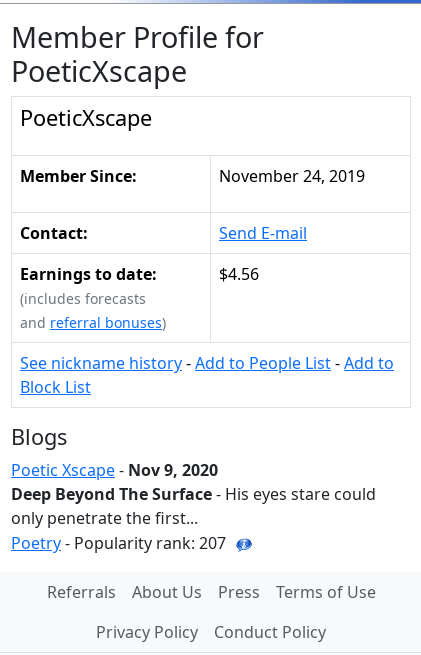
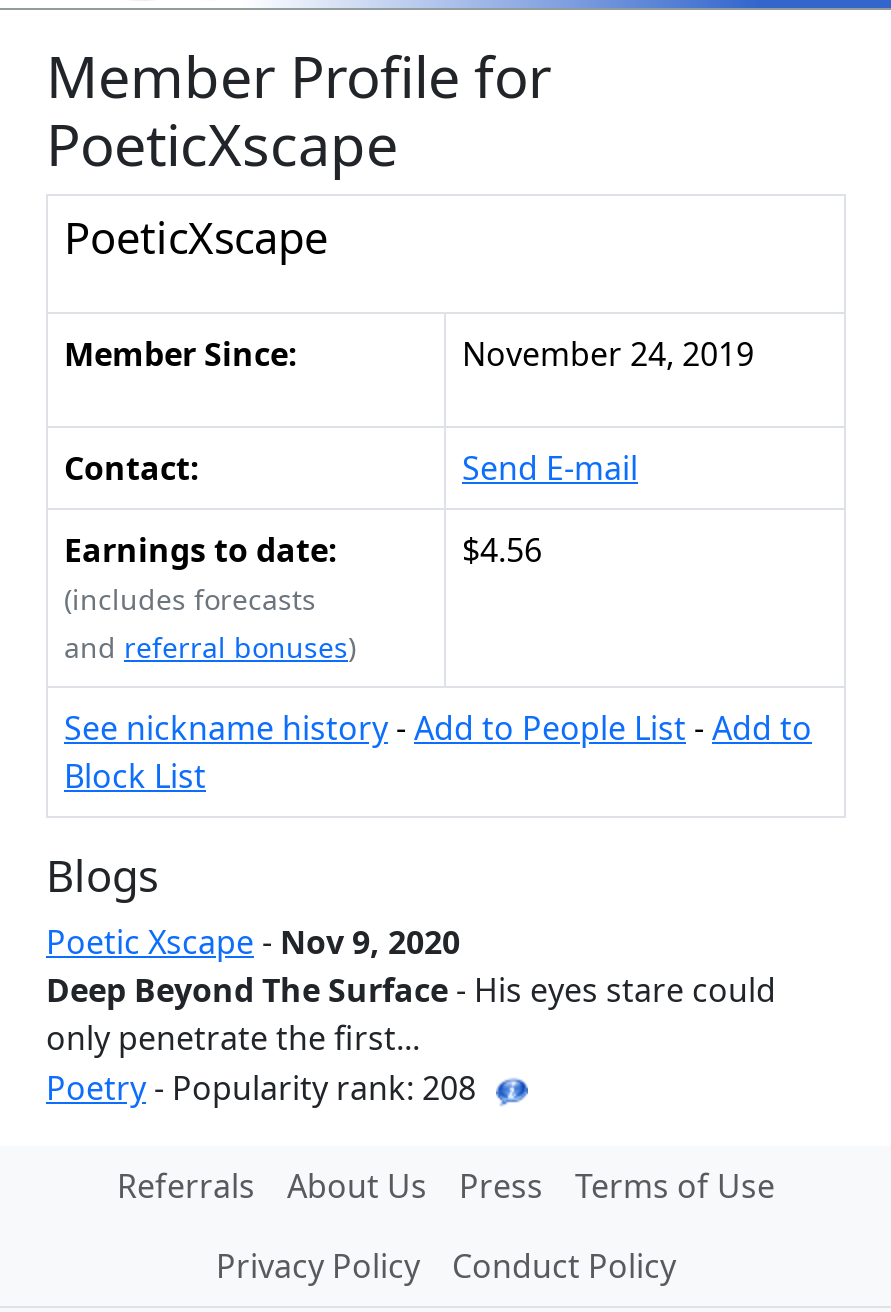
[11,532,230,554] Poetry - Popularity rank: 207 -> [46,1066,484,1110] Poetry - Popularity rank: 208

